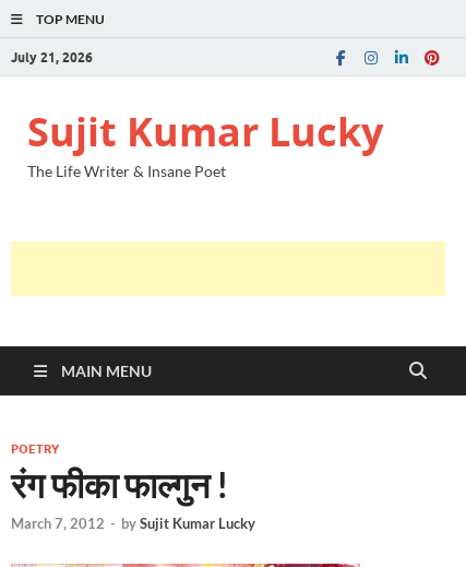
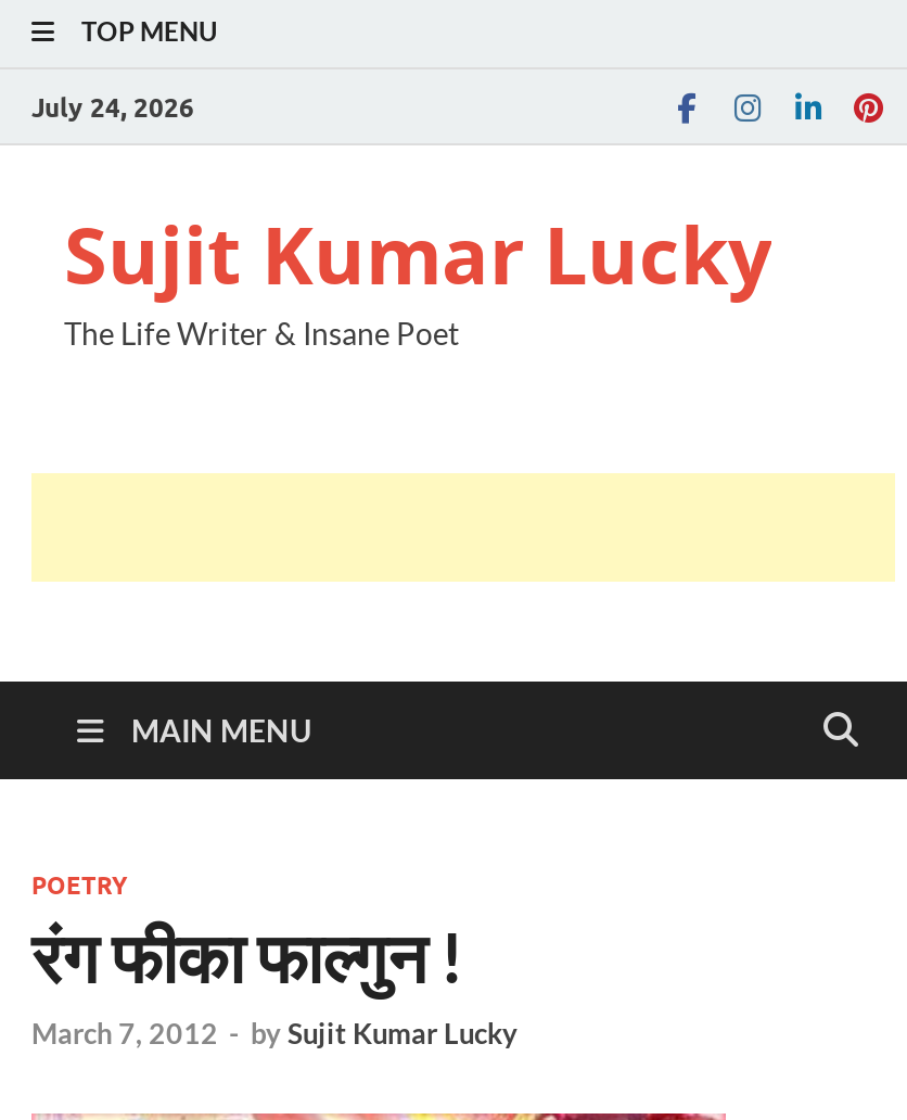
[11,49,93,65] July 21, 2026 -> [31,90,194,123] July 24, 2026

